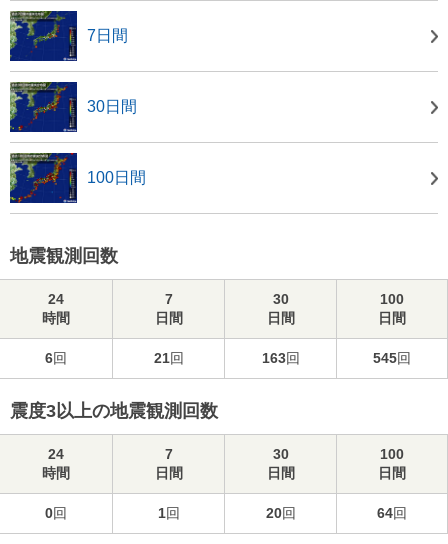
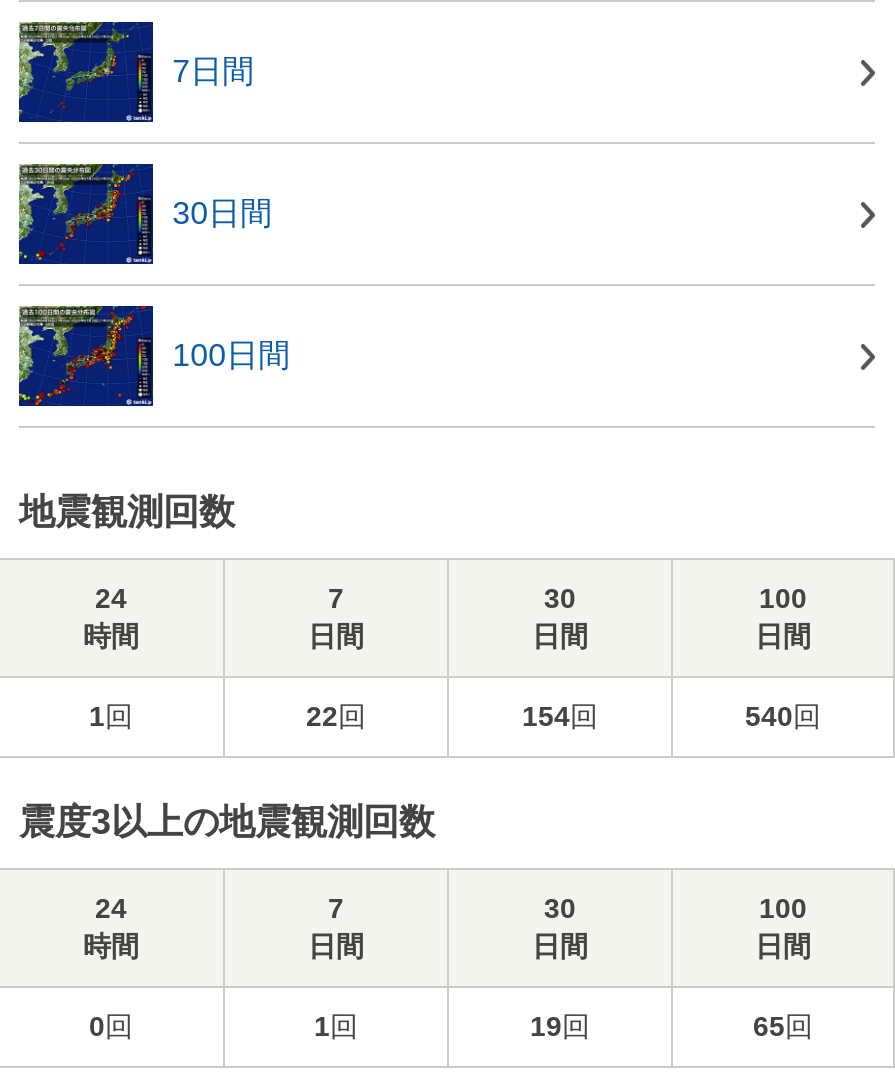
[45,350,67,366] 6回 -> [89,700,133,732] 1回
[153,350,183,366] 21回 -> [306,700,366,732] 22回
[261,350,299,366] 163回 -> [522,700,598,732] 154回
[373,350,411,366] 545回 -> [745,700,821,732] 540回
[265,505,295,521] 20回 -> [530,1010,590,1042] 19回
[377,505,407,521] 64回 -> [753,1010,813,1042] 65回

